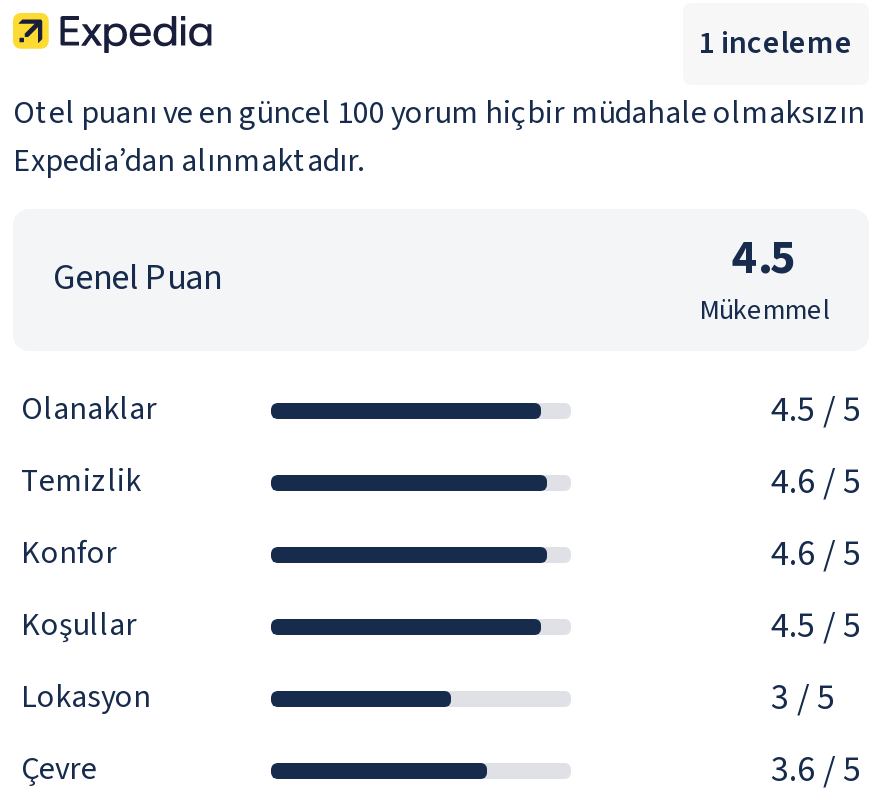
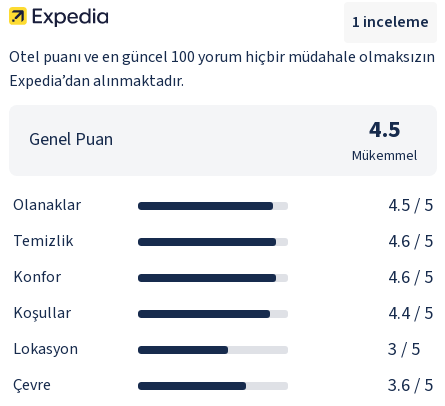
[771,600,861,650] 4.5 / 5 -> [388,301,433,326] 4.4 / 5

